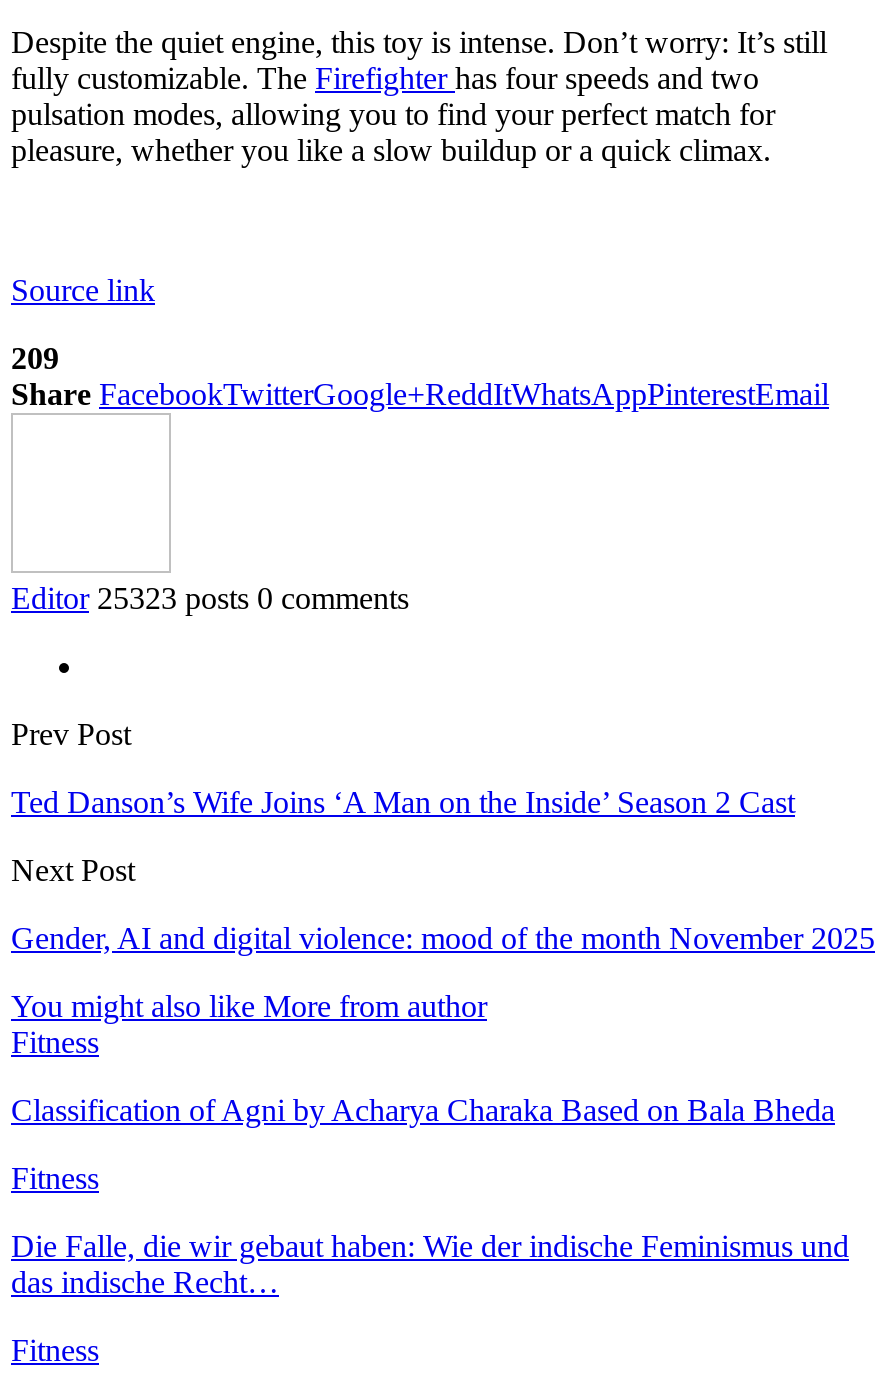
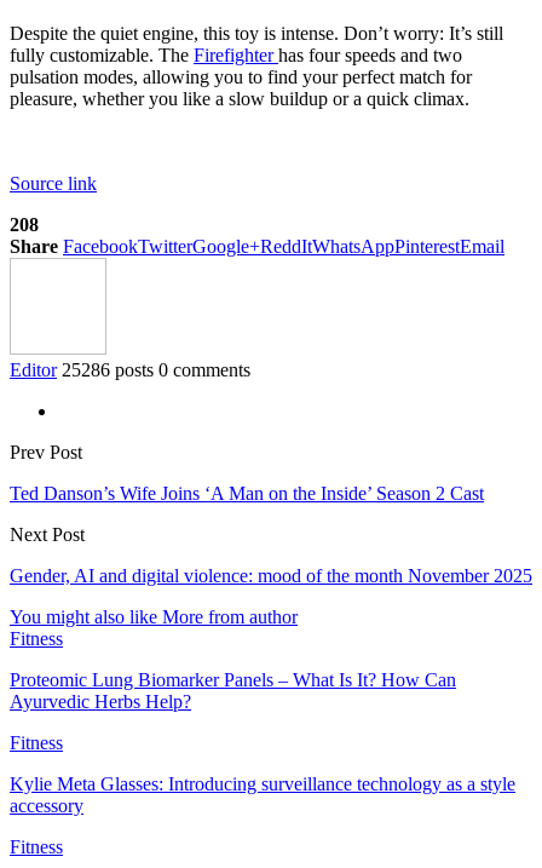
[11,341,59,375] 209 -> [10,214,39,235] 208
[11,581,409,615] Editor 25323 posts 0 comments -> [10,359,250,380] Editor 25286 posts 0 comments
[11,1093,835,1127] Classification of Agni by Acharya Charaka Based on Bala Bheda -> [10,669,456,712] Proteomic Lung Biomarker Panels – What Is It? How Can | Ayurvedic Herbs Help?
[11,1229,849,1299] Die Falle, die wir gebaut haben: Wie der indische Feminismus und | das indische Recht… -> [10,773,515,816] Kylie Meta Glasses: Introducing surveillance technology as a style | accessory

